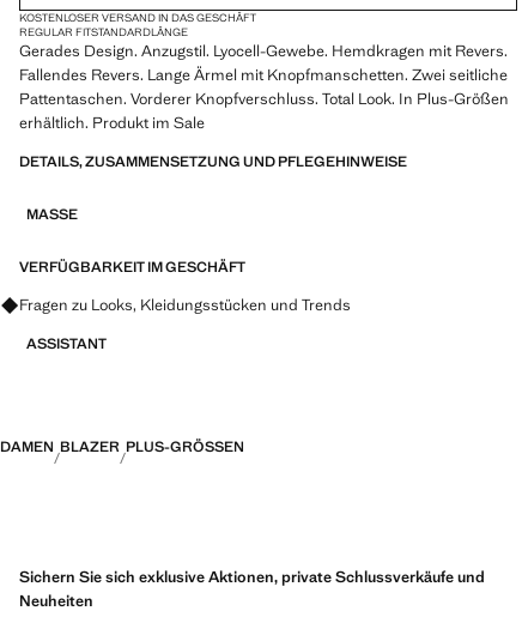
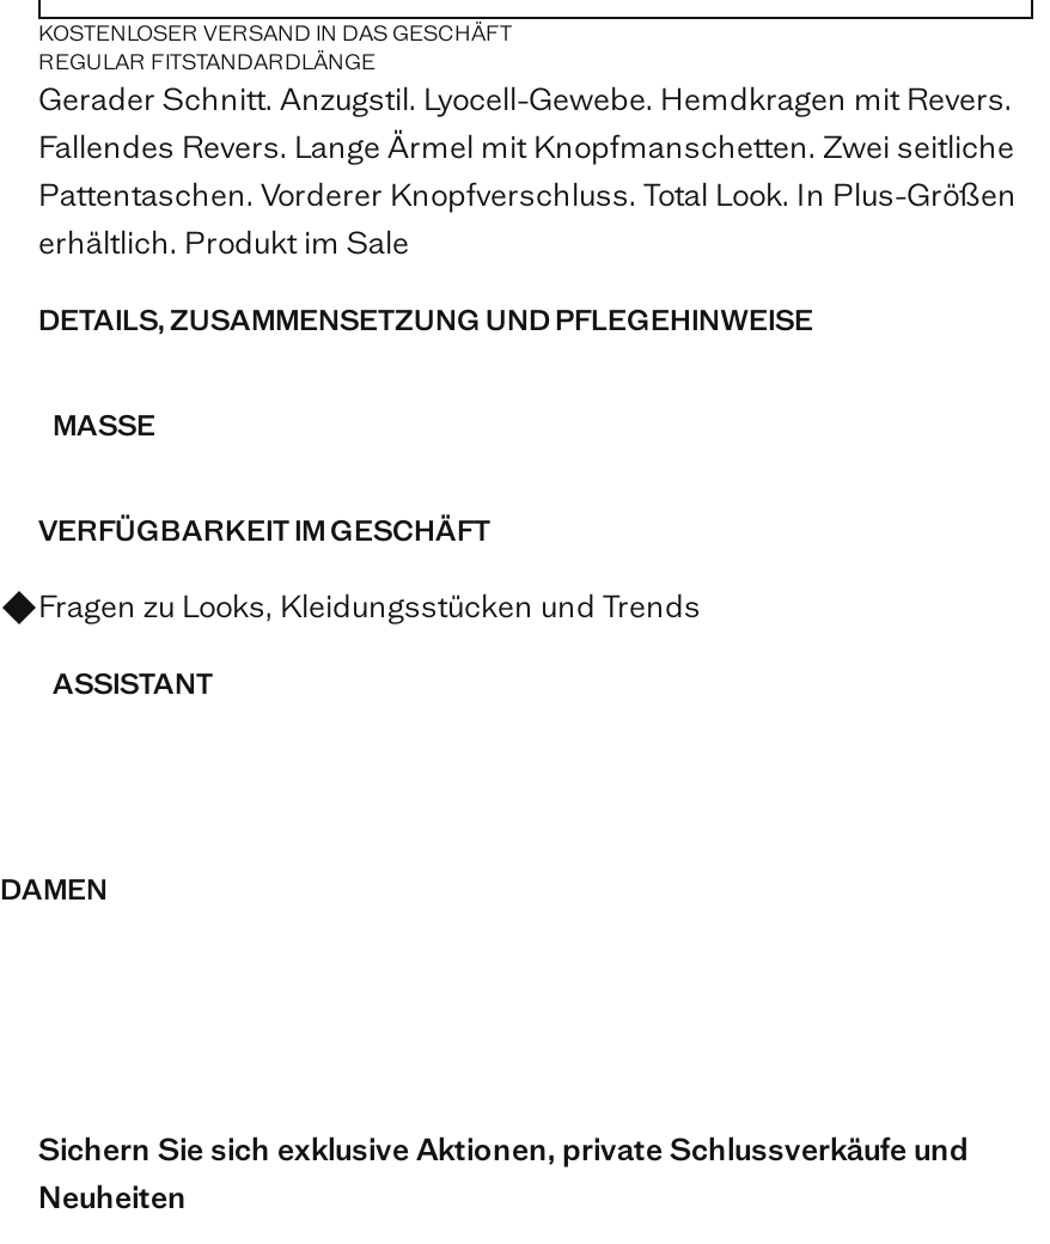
[19,41,508,61] Gerades Design. Anzugstil. Lyocell-Gewebe. Hemdkragen mit Revers. -> [38,79,1012,120] Gerader Schnitt. Anzugstil. Lyocell-Gewebe. Hemdkragen mit Revers.
[0,437,233,456] DAMEN BLAZER PLUS-GRÖSSEN -> [0,871,108,909] DAMEN

